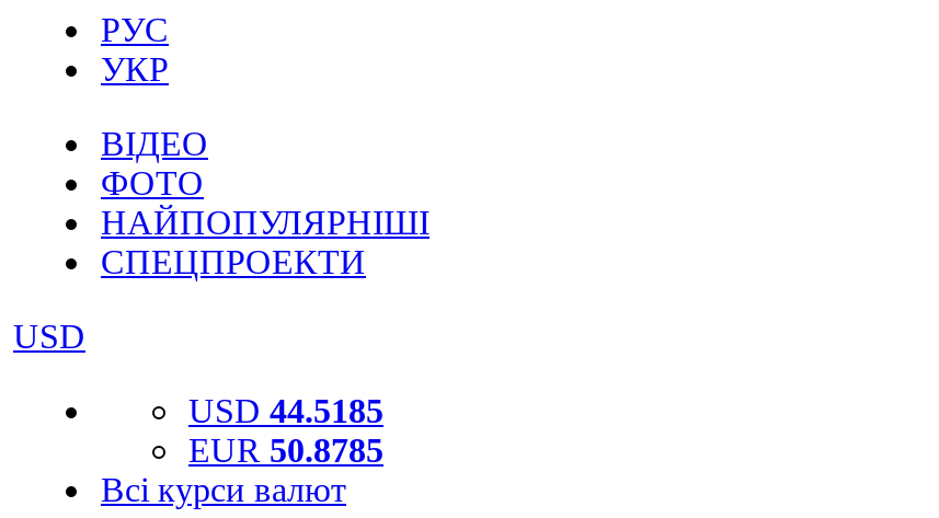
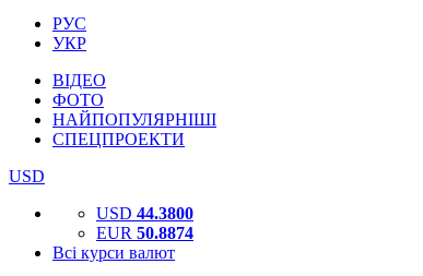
[188,392,383,429] USD 44.5185 -> [96,204,193,223] USD 44.3800
[188,431,383,469] EUR 50.8785 -> [96,224,193,242] EUR 50.8874

